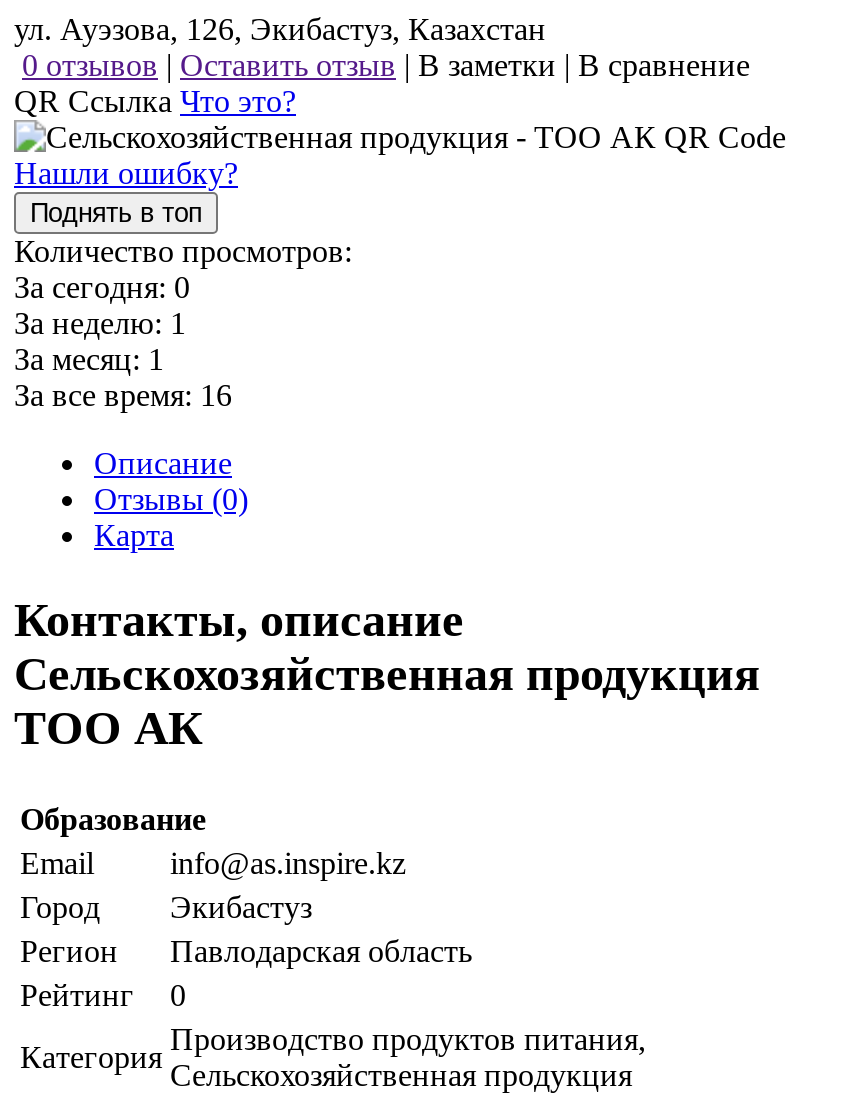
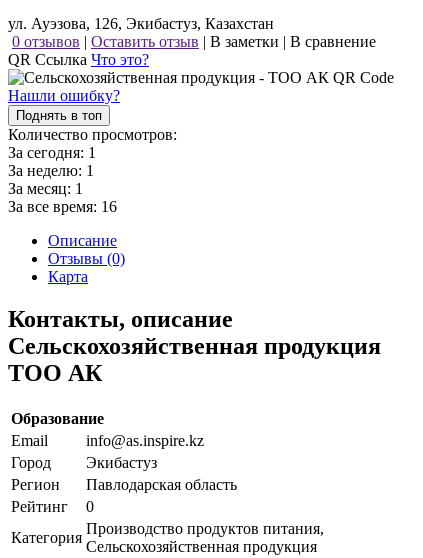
[14,270,190,304] За сегодня: 0 -> [8,144,96,161] За сегодня: 1

